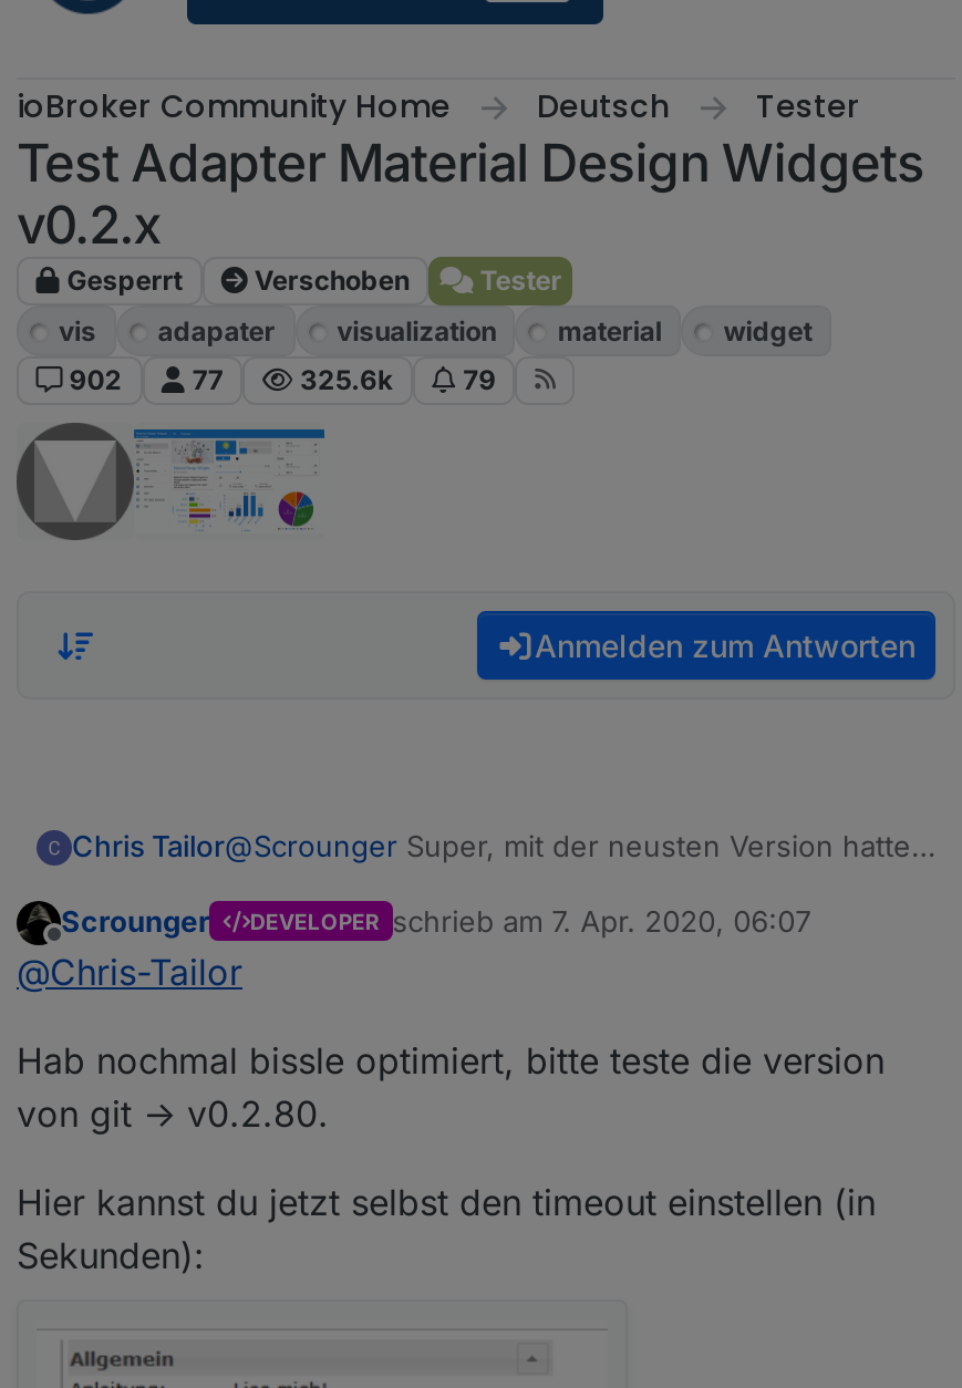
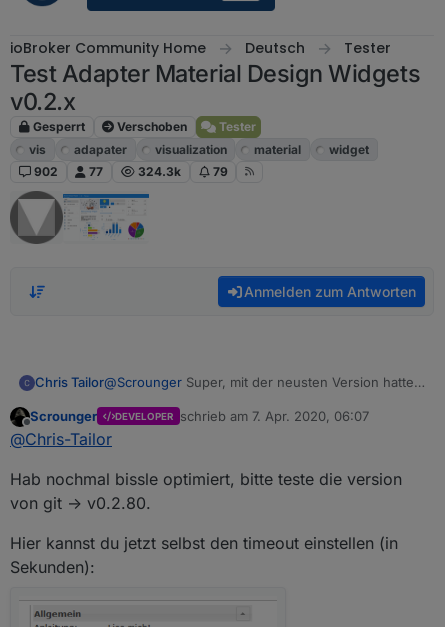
[300,363,393,396] 325.6k -> [138,164,181,179] 324.3k

